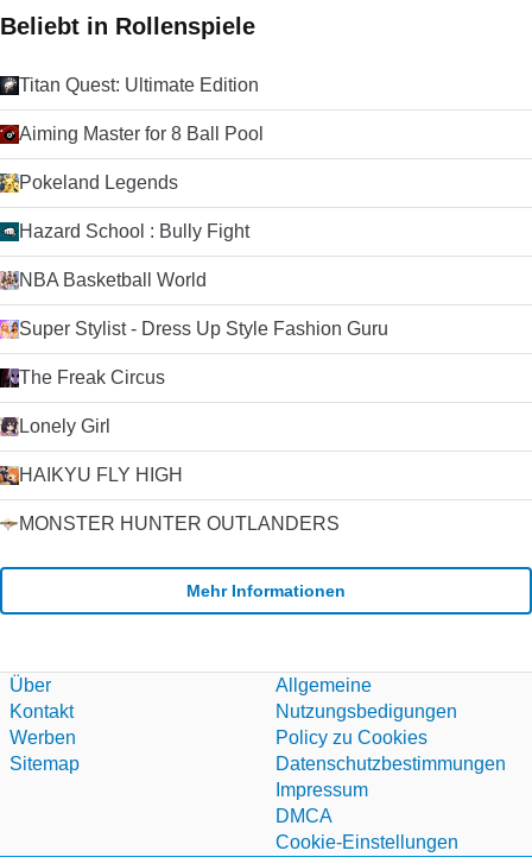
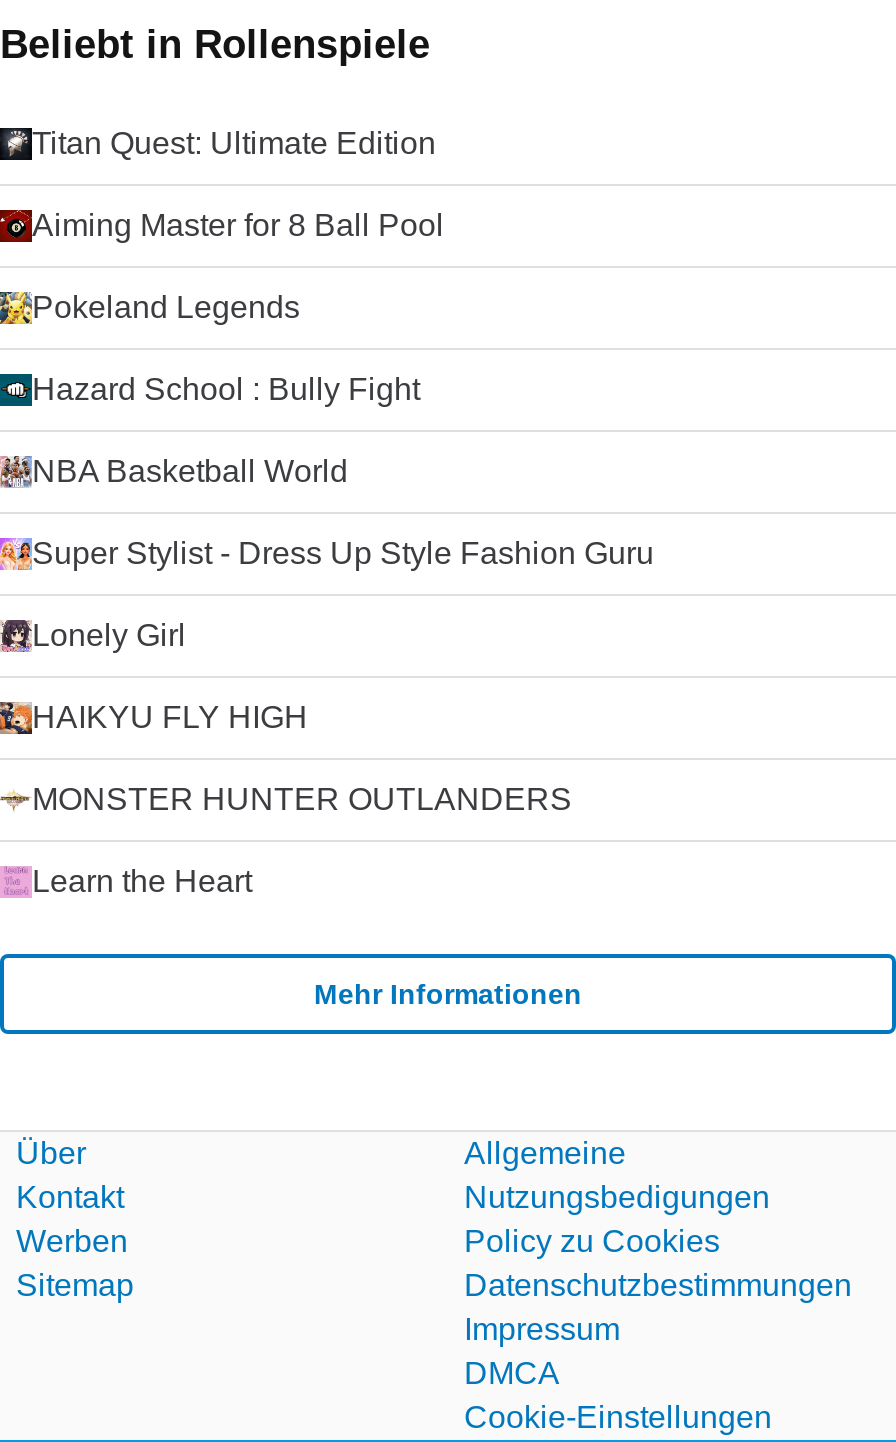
[19,367,165,387] The Freak Circus -> none
moved [19,416,340,534] -> [32,618,572,816]: Lonely Girl | HAIKYU FLY HIGH | MONSTER HUNTER OUTLANDERS
none -> [32,864,252,898] Learn the Heart

